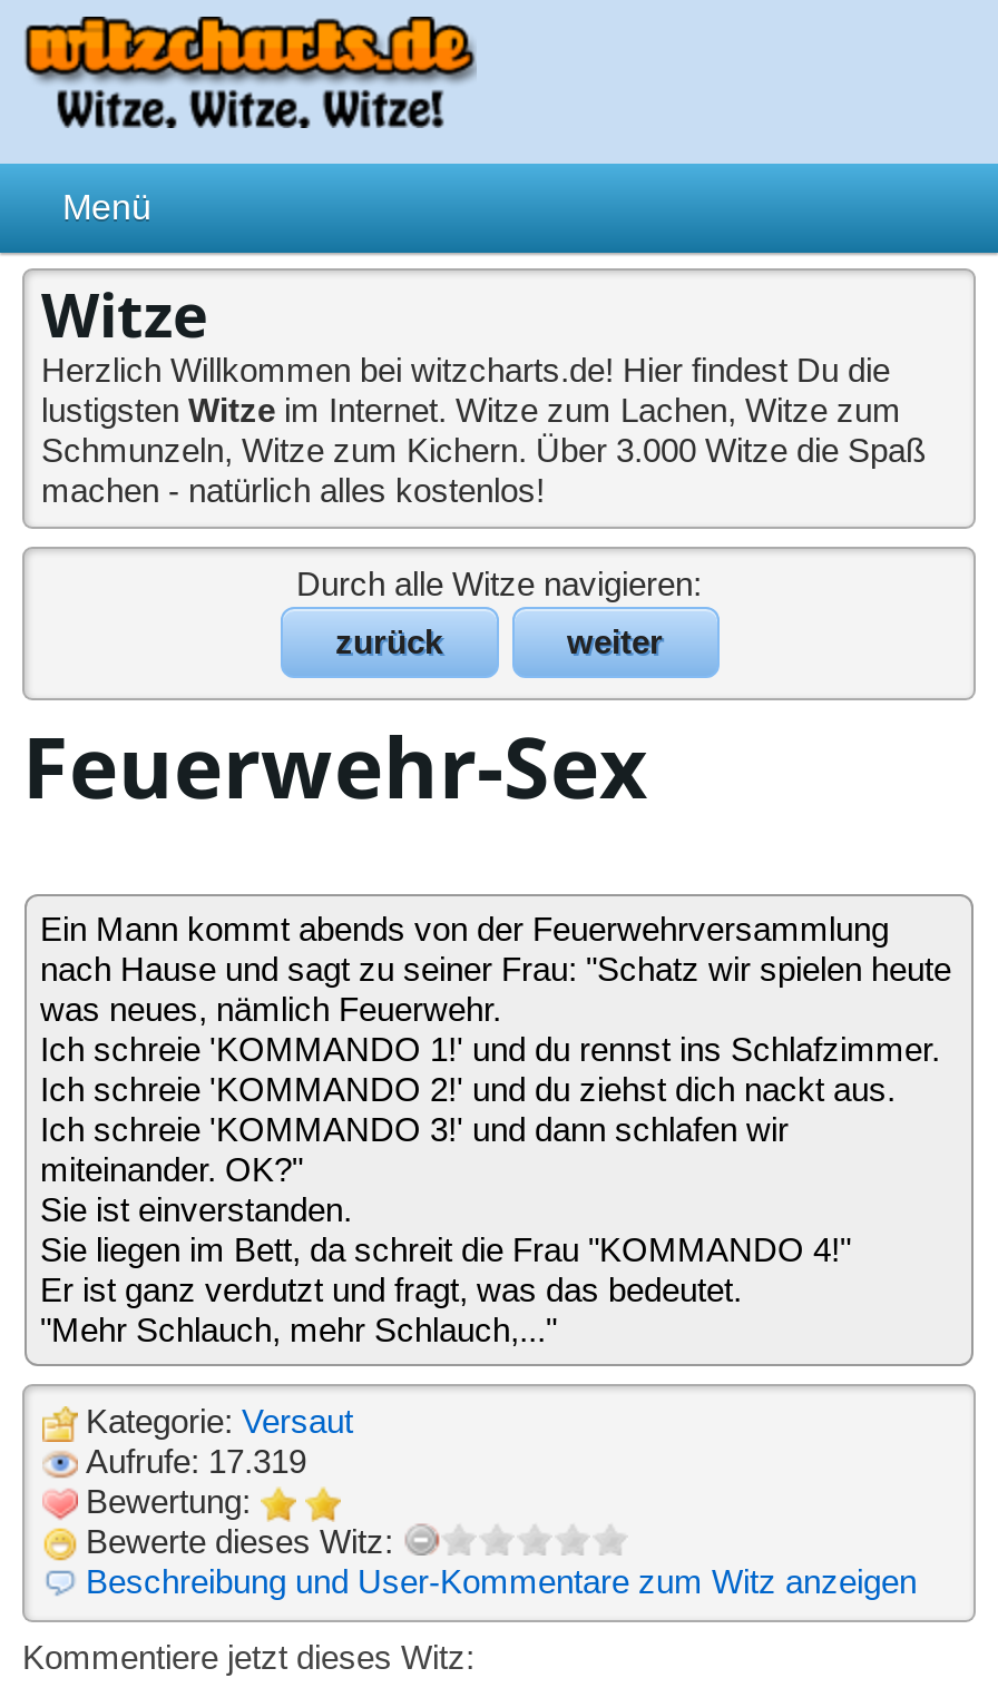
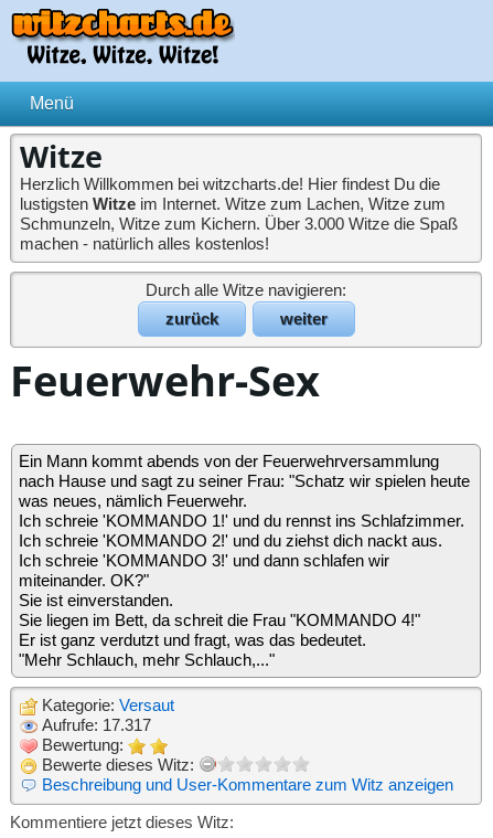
[77,1442,306,1480] Aufrufe: 17.319 -> [37,715,151,734] Aufrufe: 17.317

